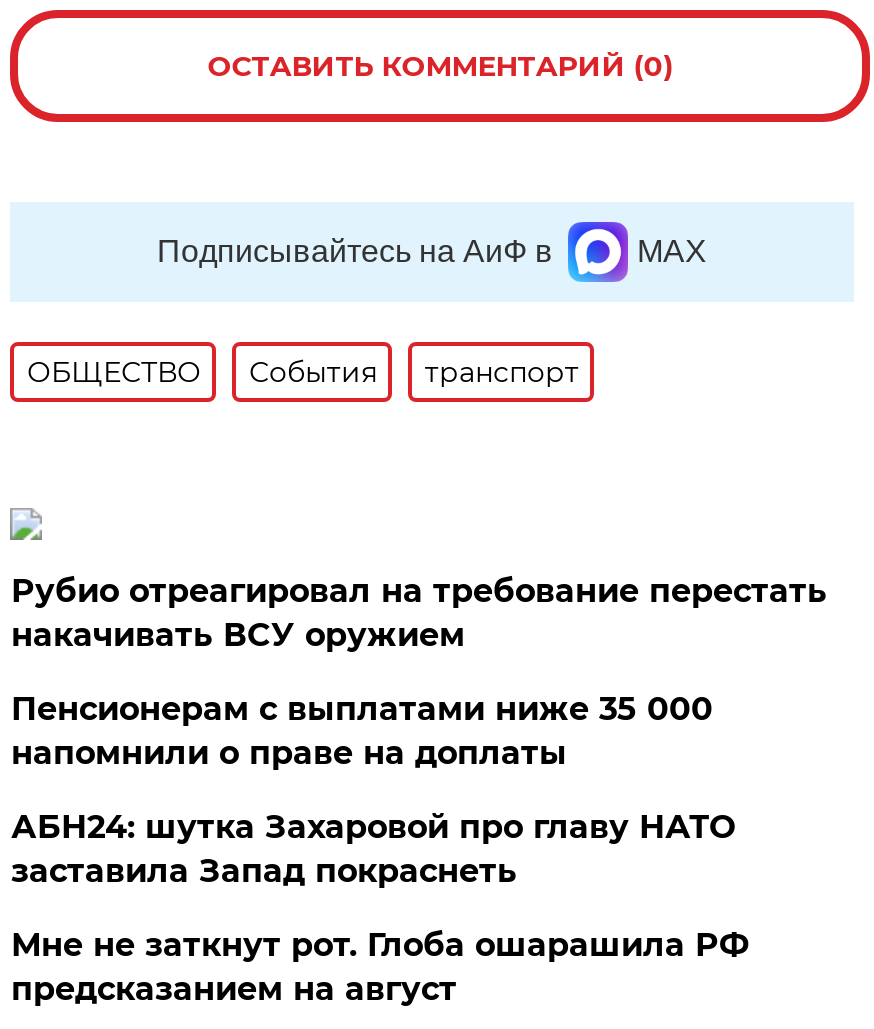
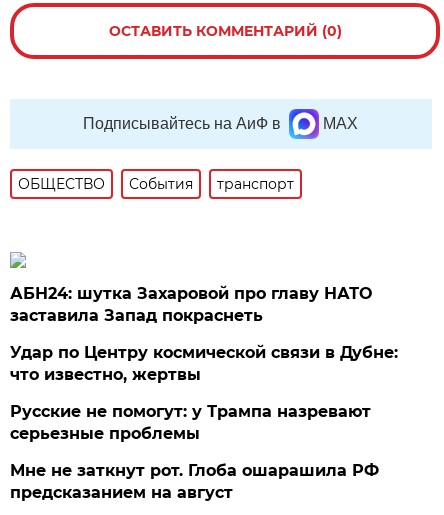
[11,572,827,772] Рубио отреагировал на требование перестать | накачивать ВСУ оружием | Пенсионерам с выплатами ниже 35 000 | напомнили о праве на доплаты -> none
moved [11,808,735,890] -> [10,284,372,325]: АБН24: шутка Захаровой про главу НАТО | заставила Запад покраснеть
none -> [10,343,398,443] Удар по Центру космической связи в Дубне: | что известно, жертвы | Русские не помогут: у Трампа назревают | серьезные проблемы

